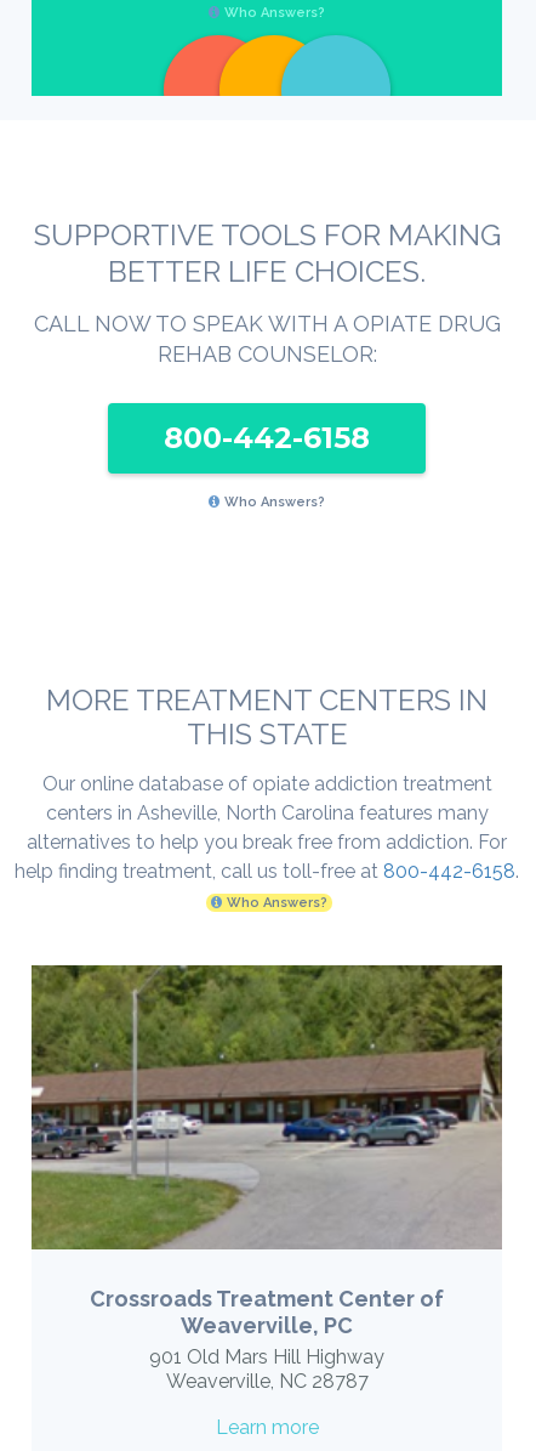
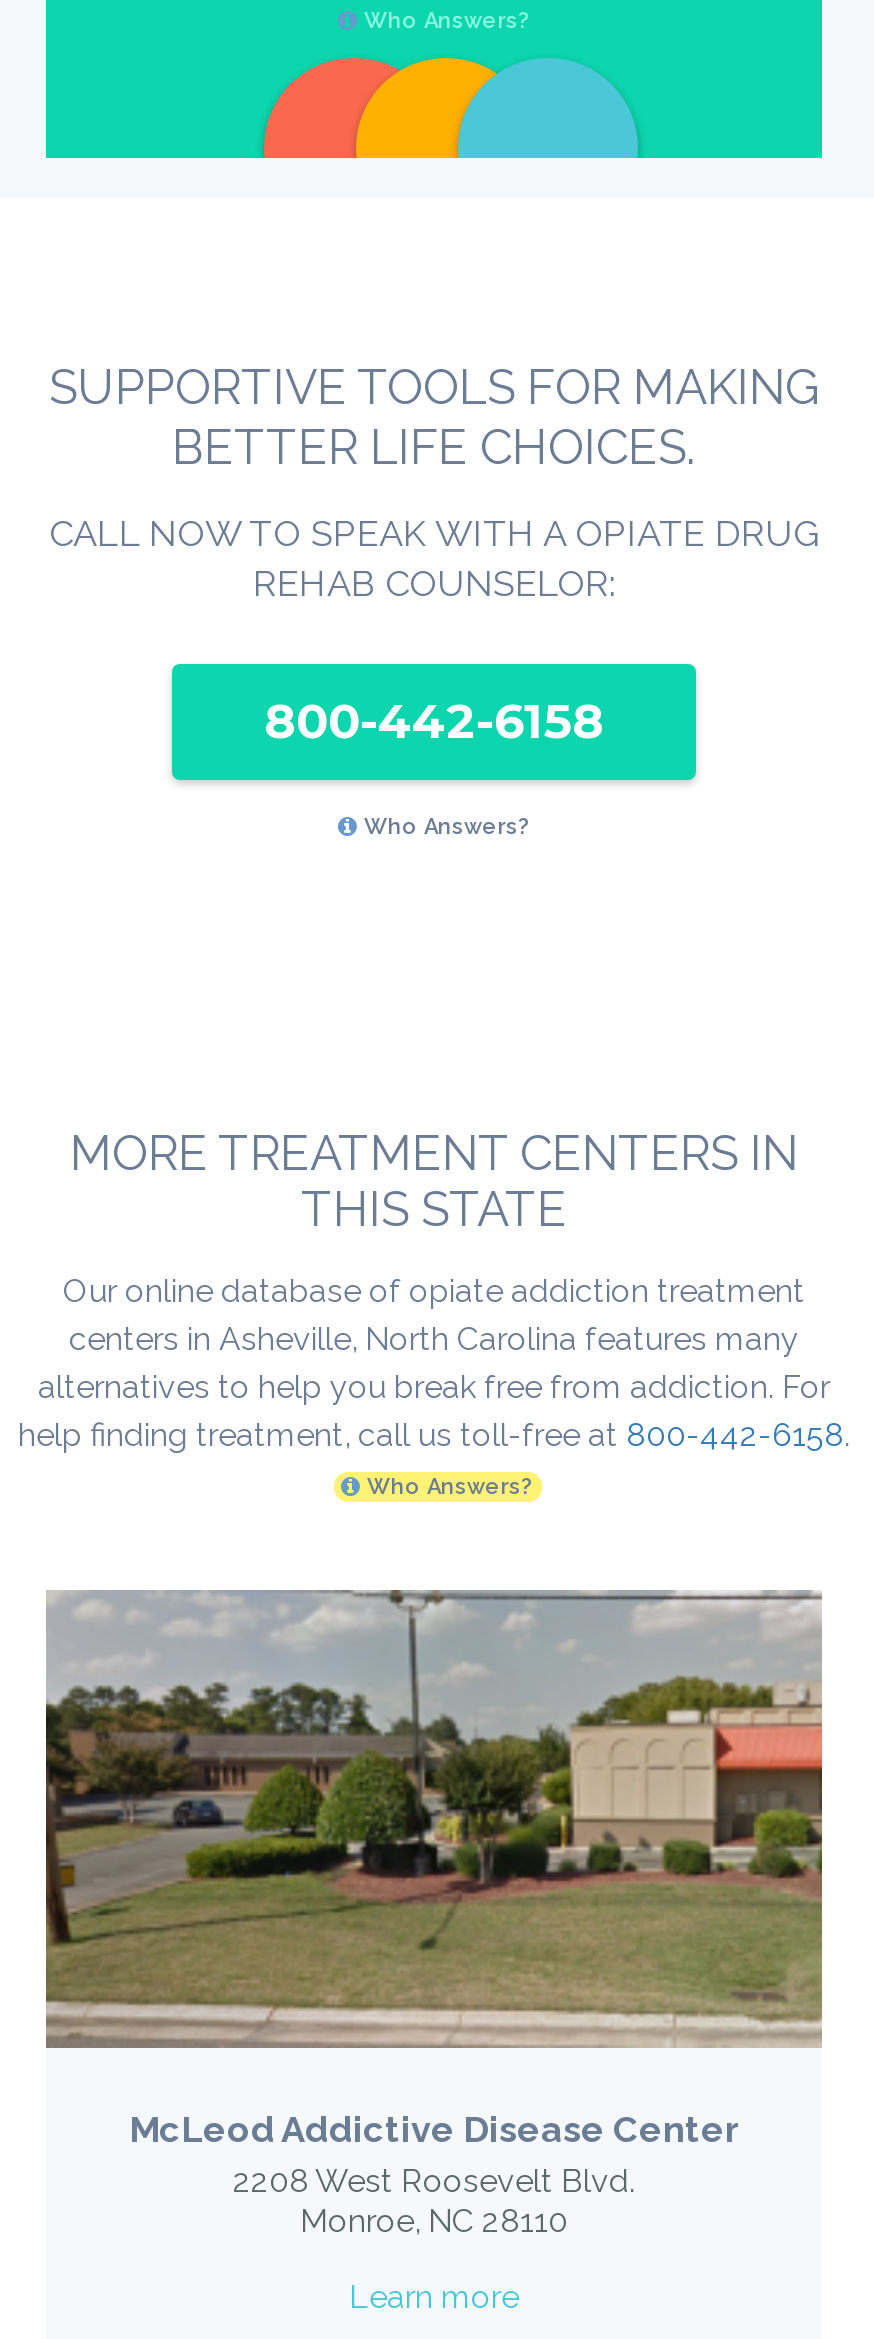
[32,964,503,1393] [image] | Crossroads Treatment Center of | Weaverville, PC | 901 Old Mars Hill Highway | Weaverville, NC 28787 -> [46,1588,824,2241] [image] | McLeod Addictive Disease Center | 2208 West Roosevelt Blvd. | Monroe, NC 28110

